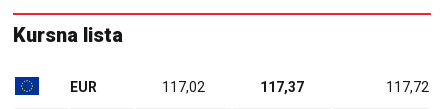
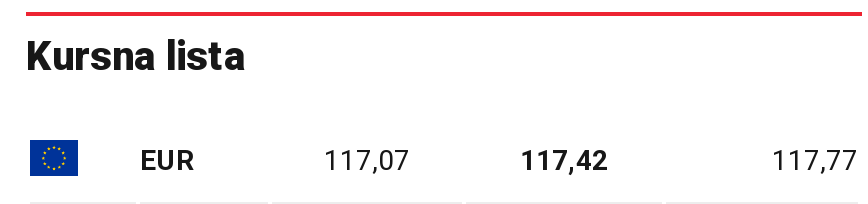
[162,78,205,94] 117,02 -> [324,143,410,175] 117,07
[260,78,304,94] 117,37 -> [520,143,608,175] 117,42
[386,78,429,94] 117,72 -> [772,143,858,175] 117,77

